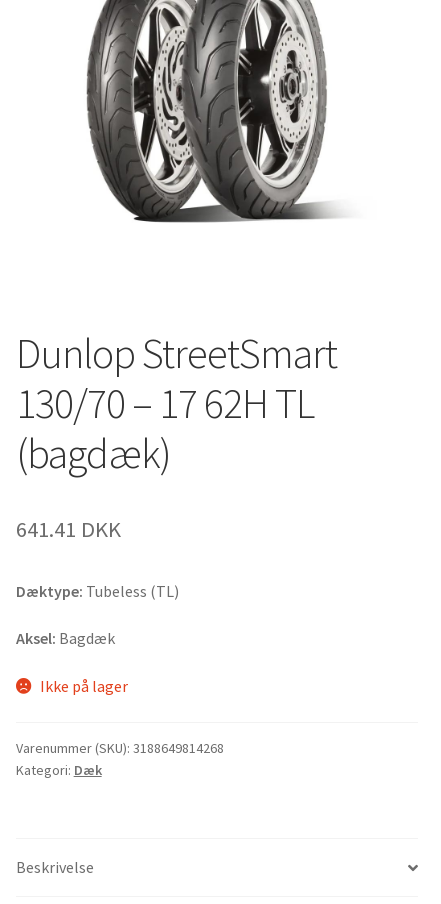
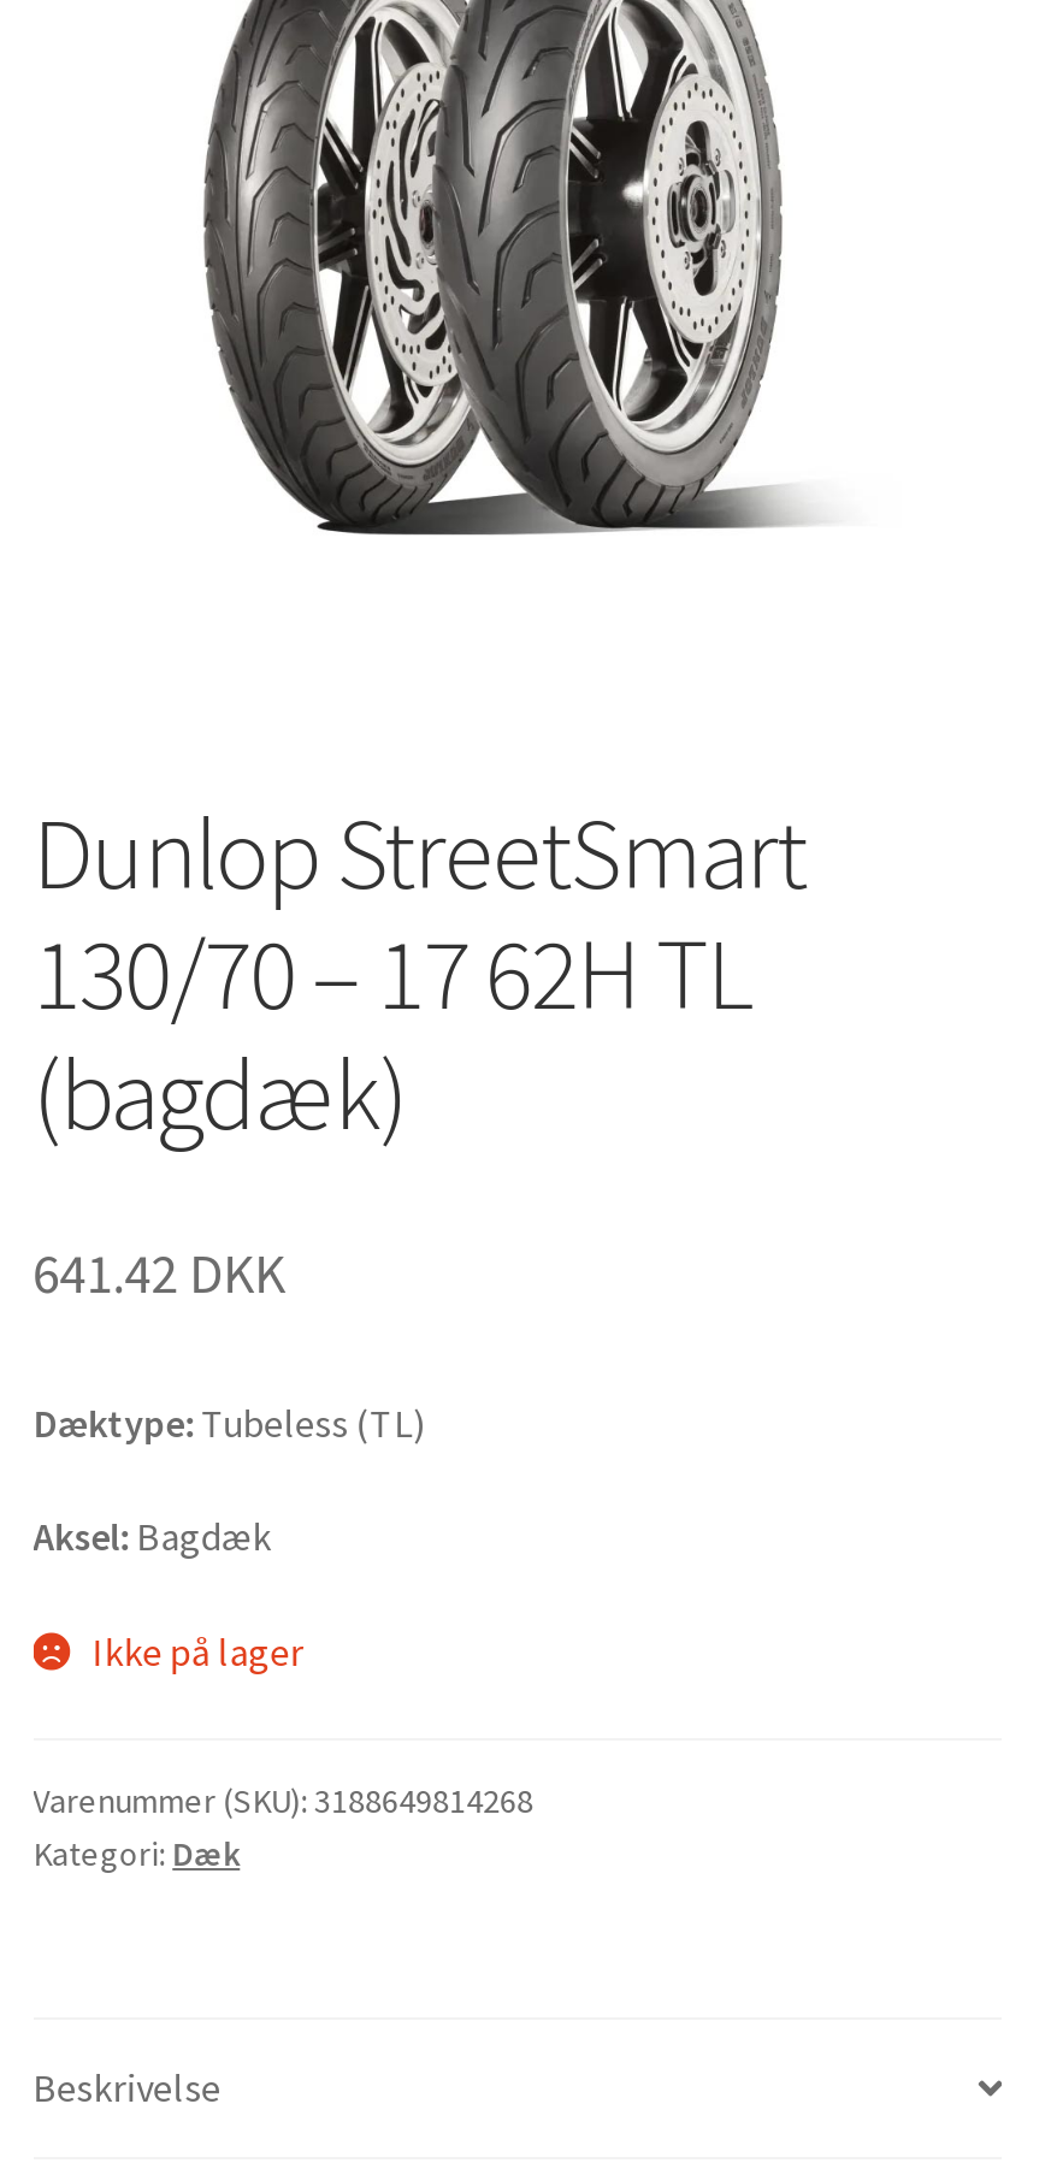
[16,514,121,542] 641.41 DKK -> [33,1239,286,1306] 641.42 DKK

